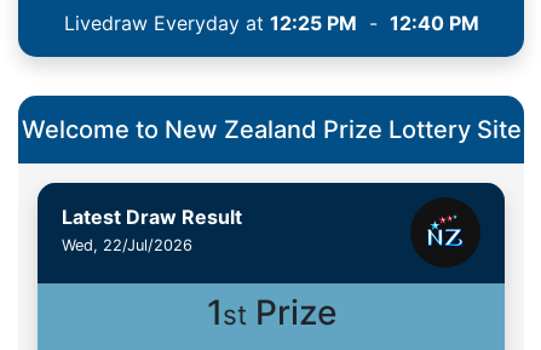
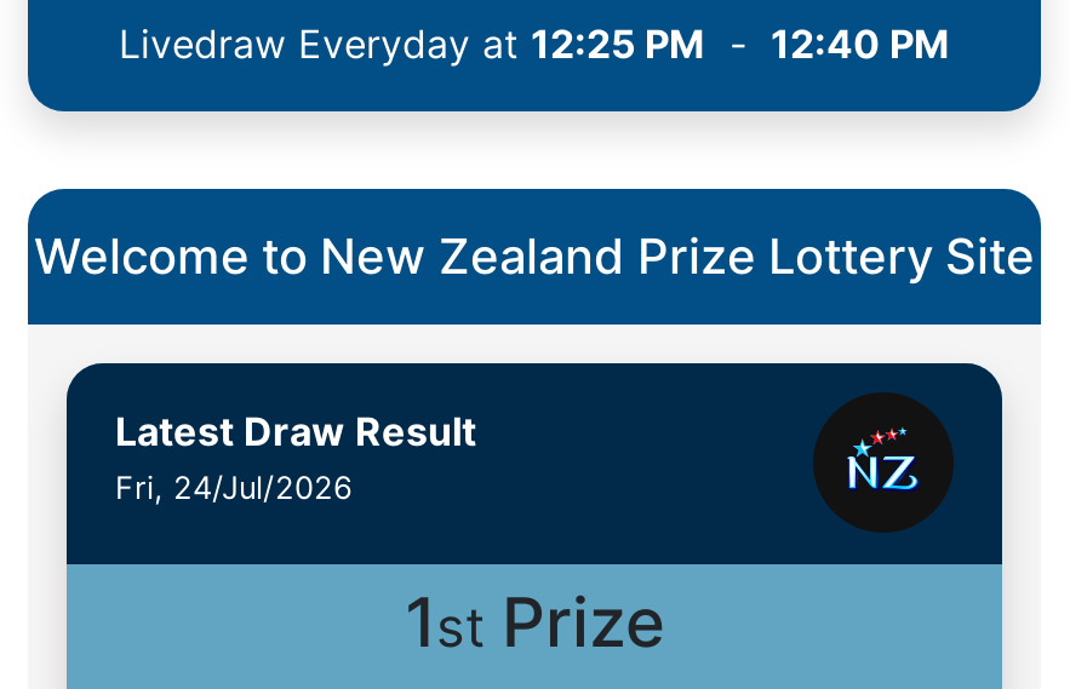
[62,237,192,255] Wed, 22/Jul/2026 -> [115,471,353,507] Fri, 24/Jul/2026

